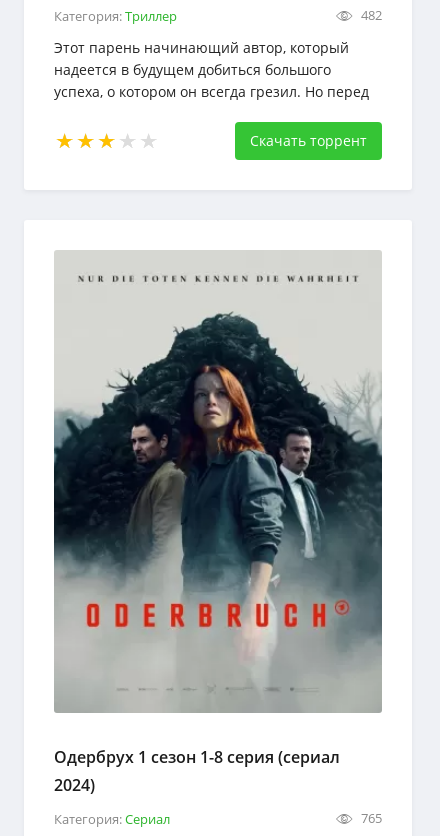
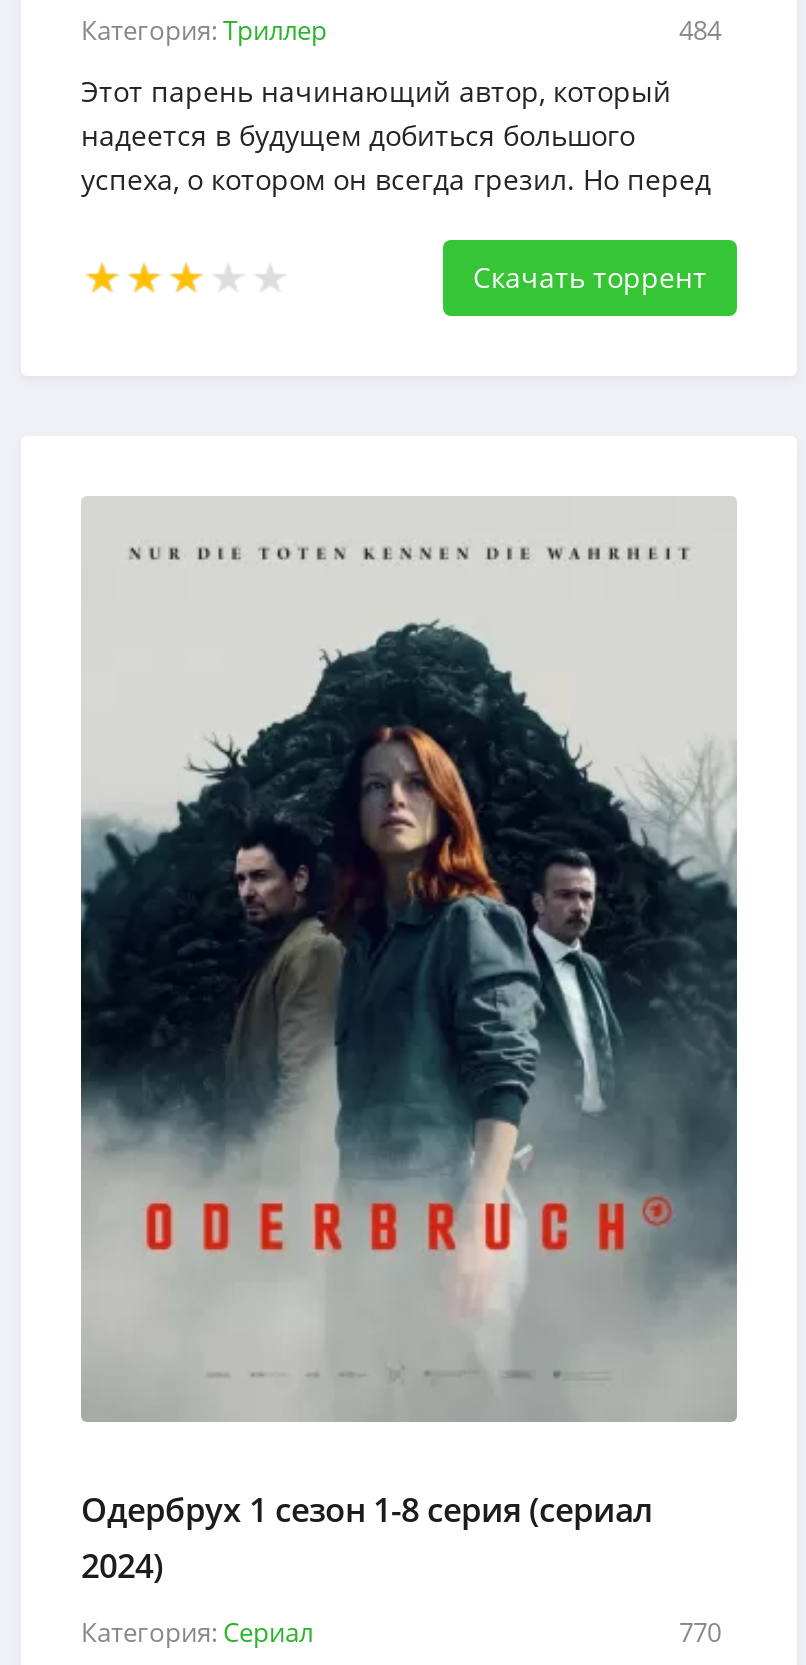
[361,6,382,24] 482 -> [679,11,721,47] 484
[361,809,382,827] 765 -> [679,1615,721,1651] 770

